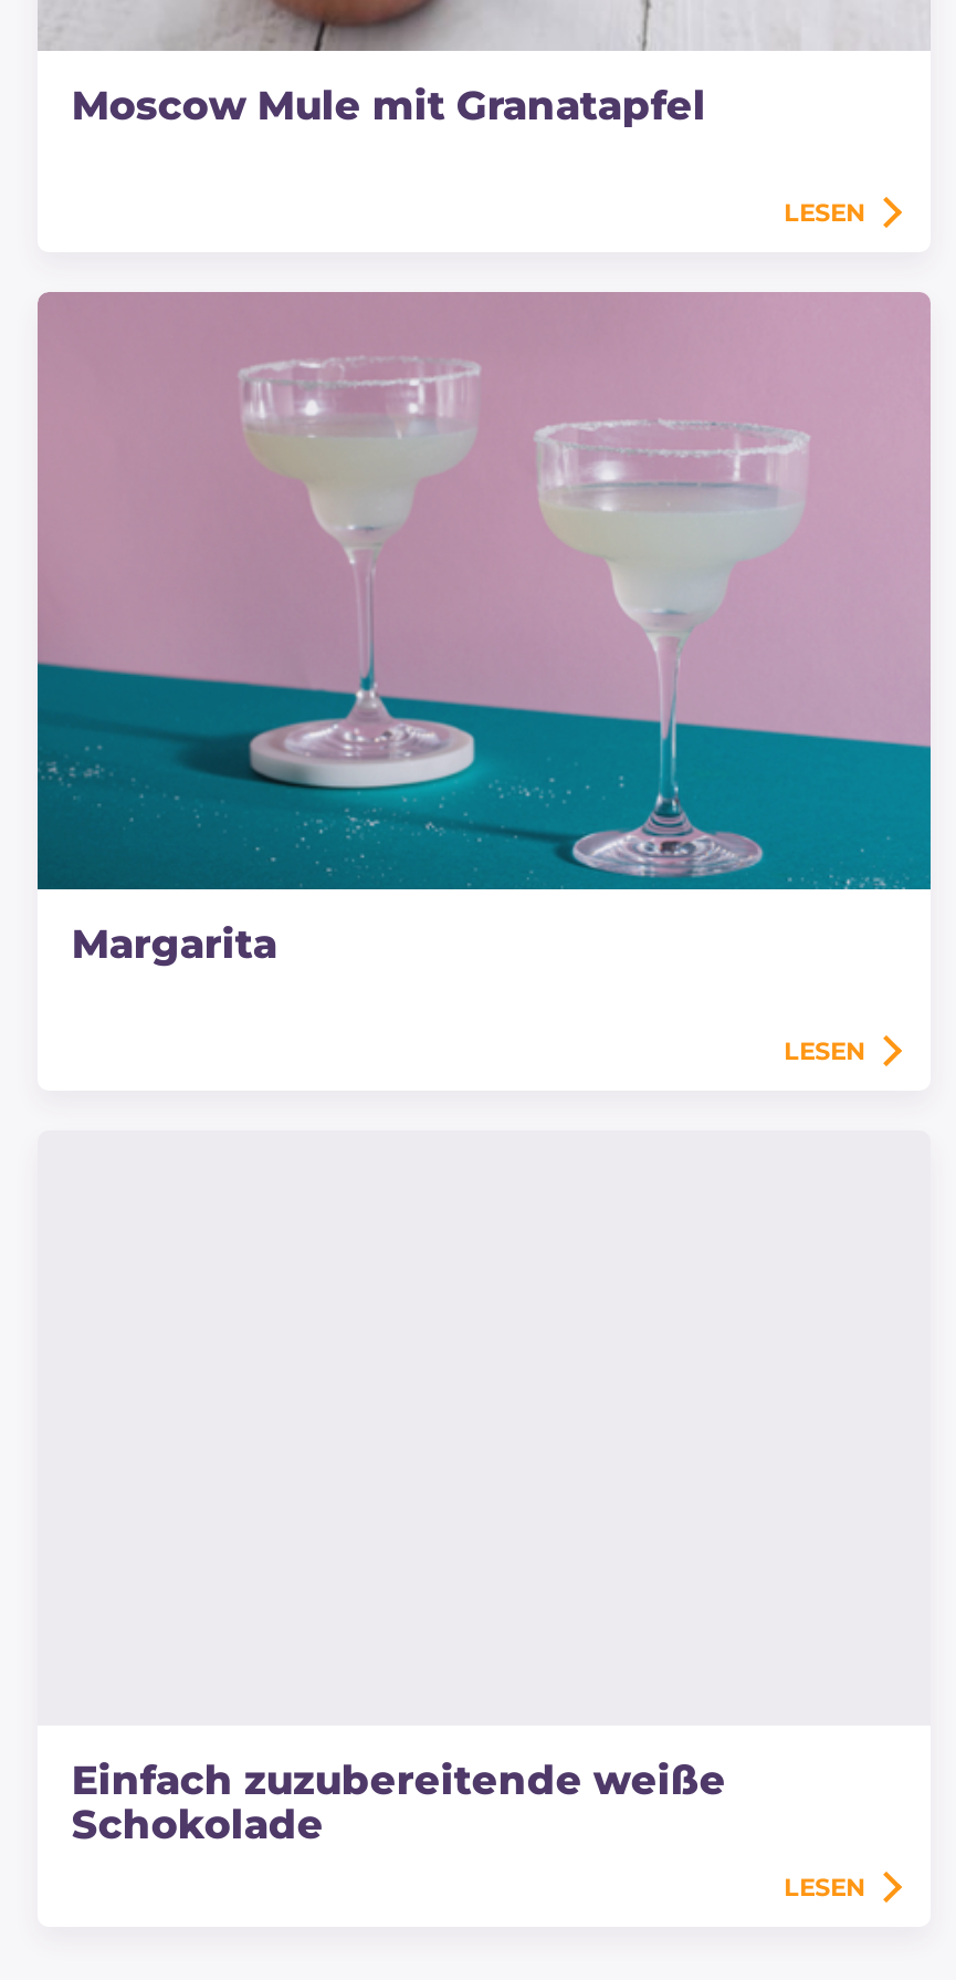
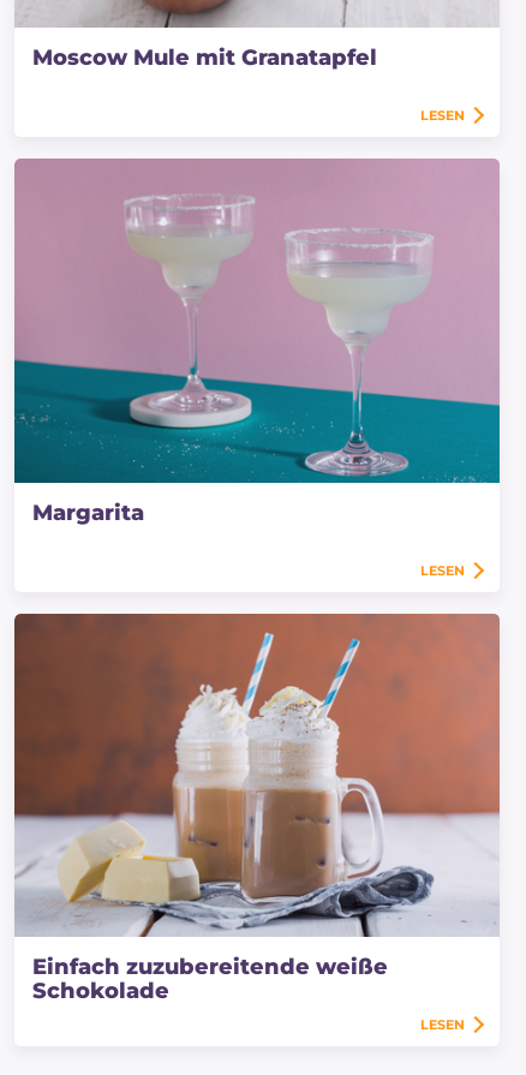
none -> [13,613,501,938] [image]

